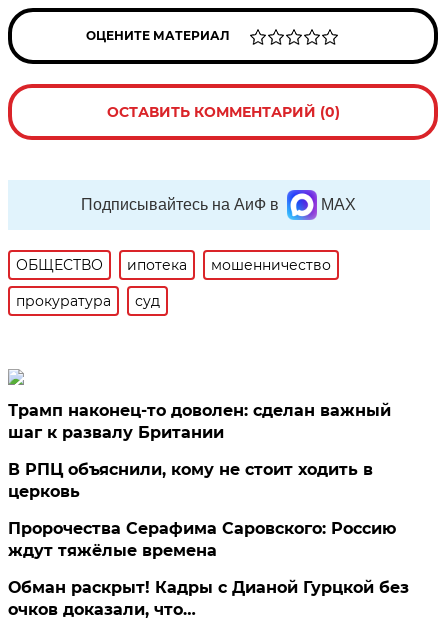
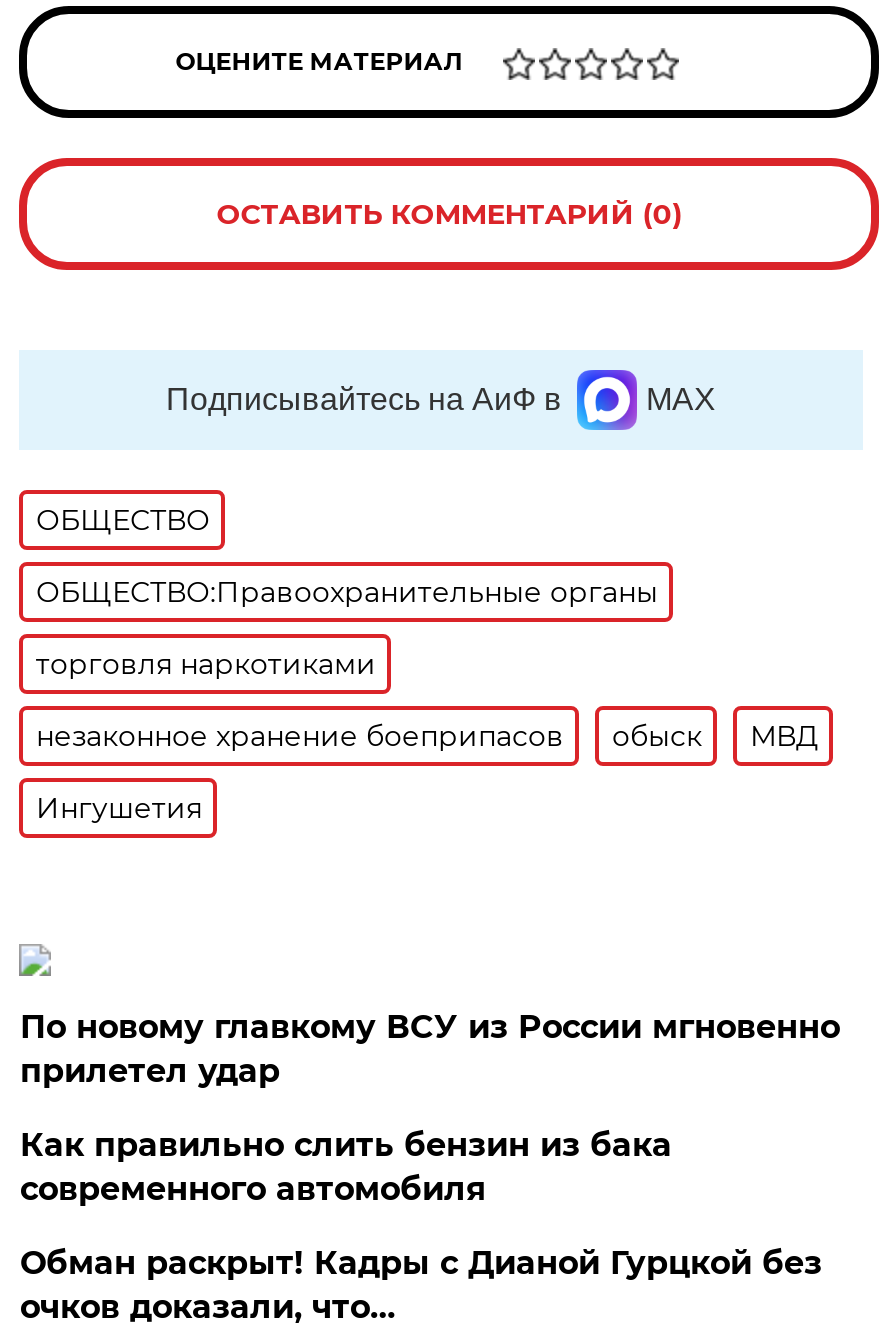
[16,256,331,310] ипотека | мошенничество | прокуратура | суд -> [36,574,818,826] ОБЩЕСТВО:Правоохранительные органы | торговля наркотиками | незаконное хранение боеприпасов | обыск | МВД | Ингушетия
[8,401,396,560] Трамп наконец-то доволен: сделан важный | шаг к развалу Британии | В РПЦ объяснили, кому не стоит ходить в | церковь | Пророчества Серафима Саровского: Россию | ждут тяжёлые времена -> [20,1008,840,1208] По новому главкому ВСУ из России мгновенно | прилетел удар | Как правильно слить бензин из бака | современного автомобиля

